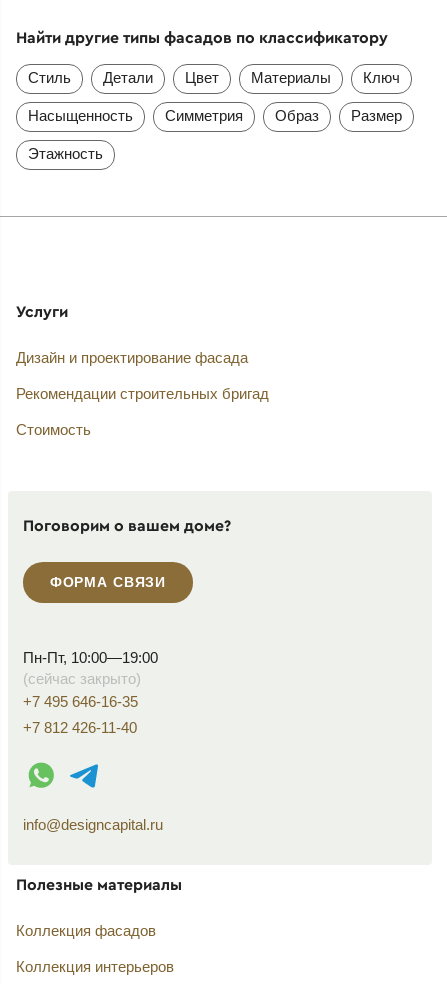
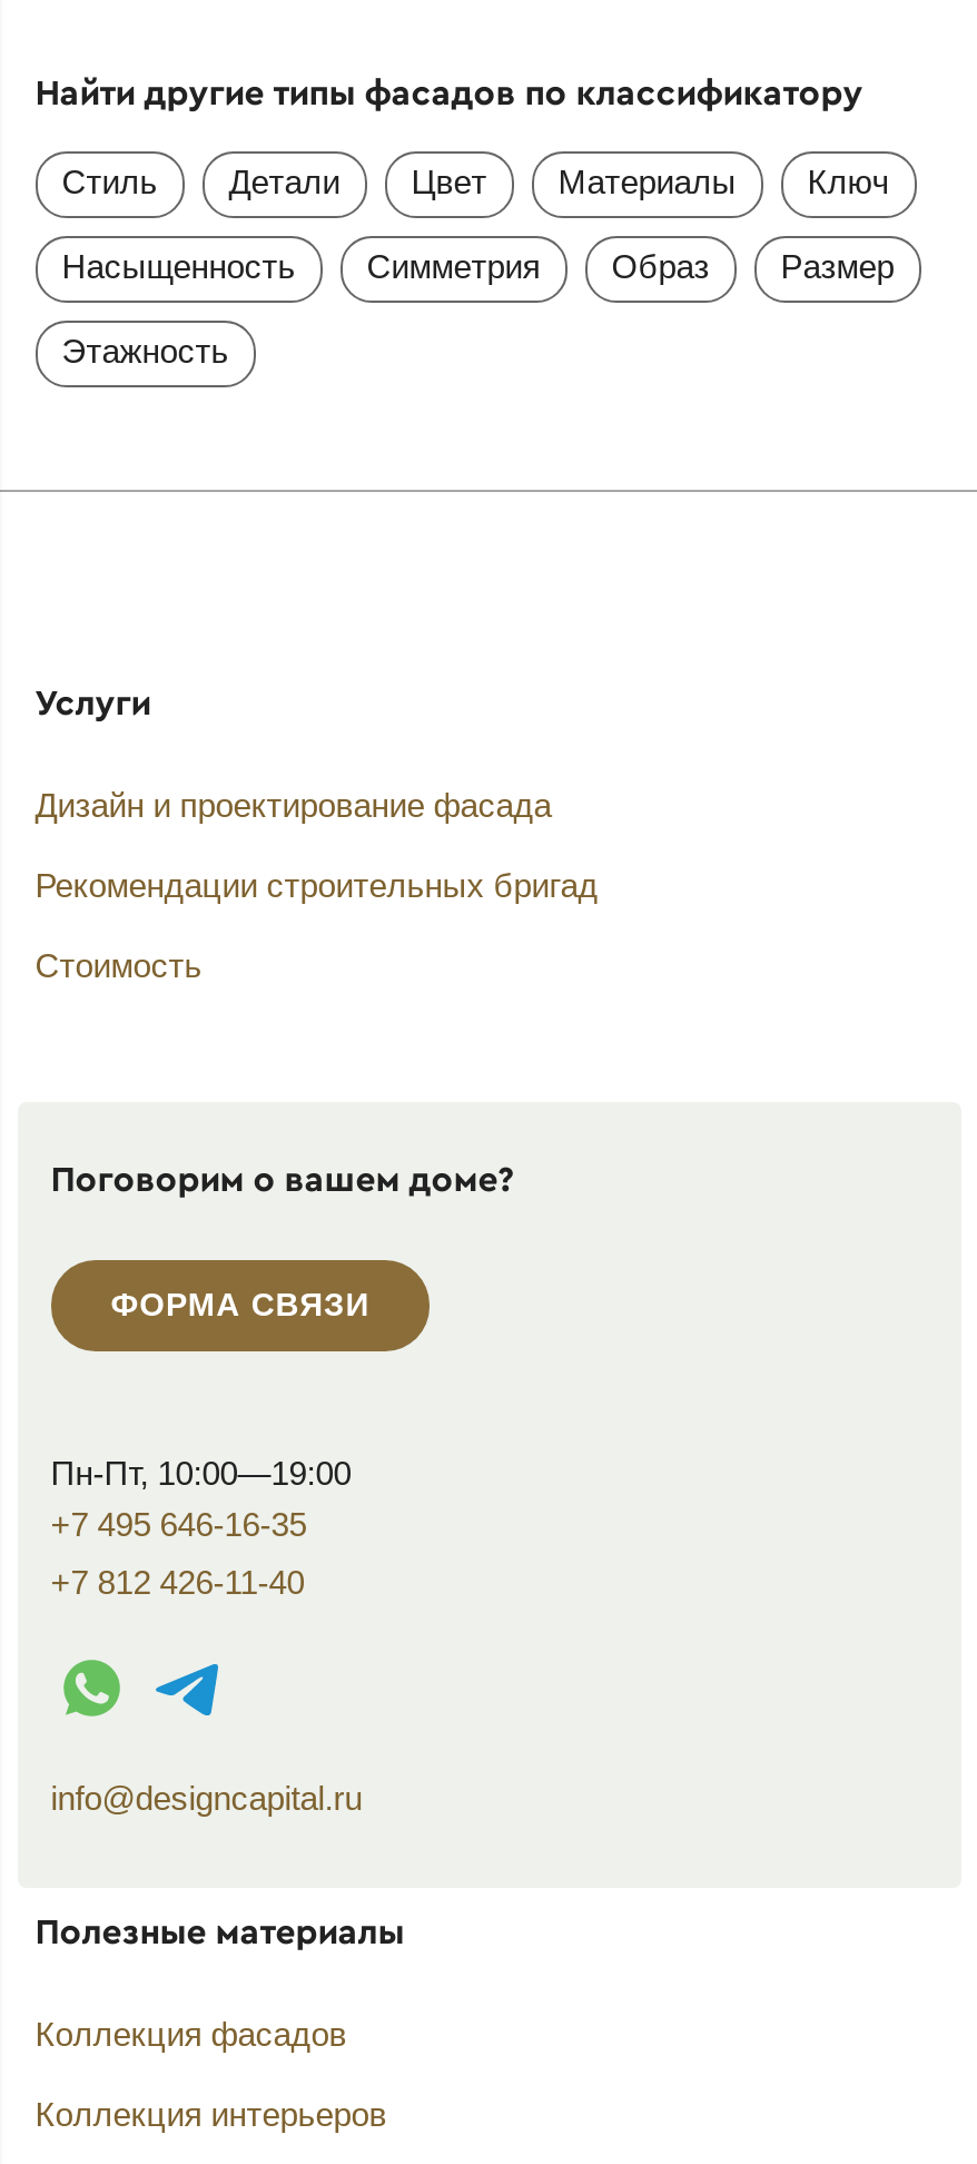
[23,670,141,687] (сейчас закрыто) -> none

